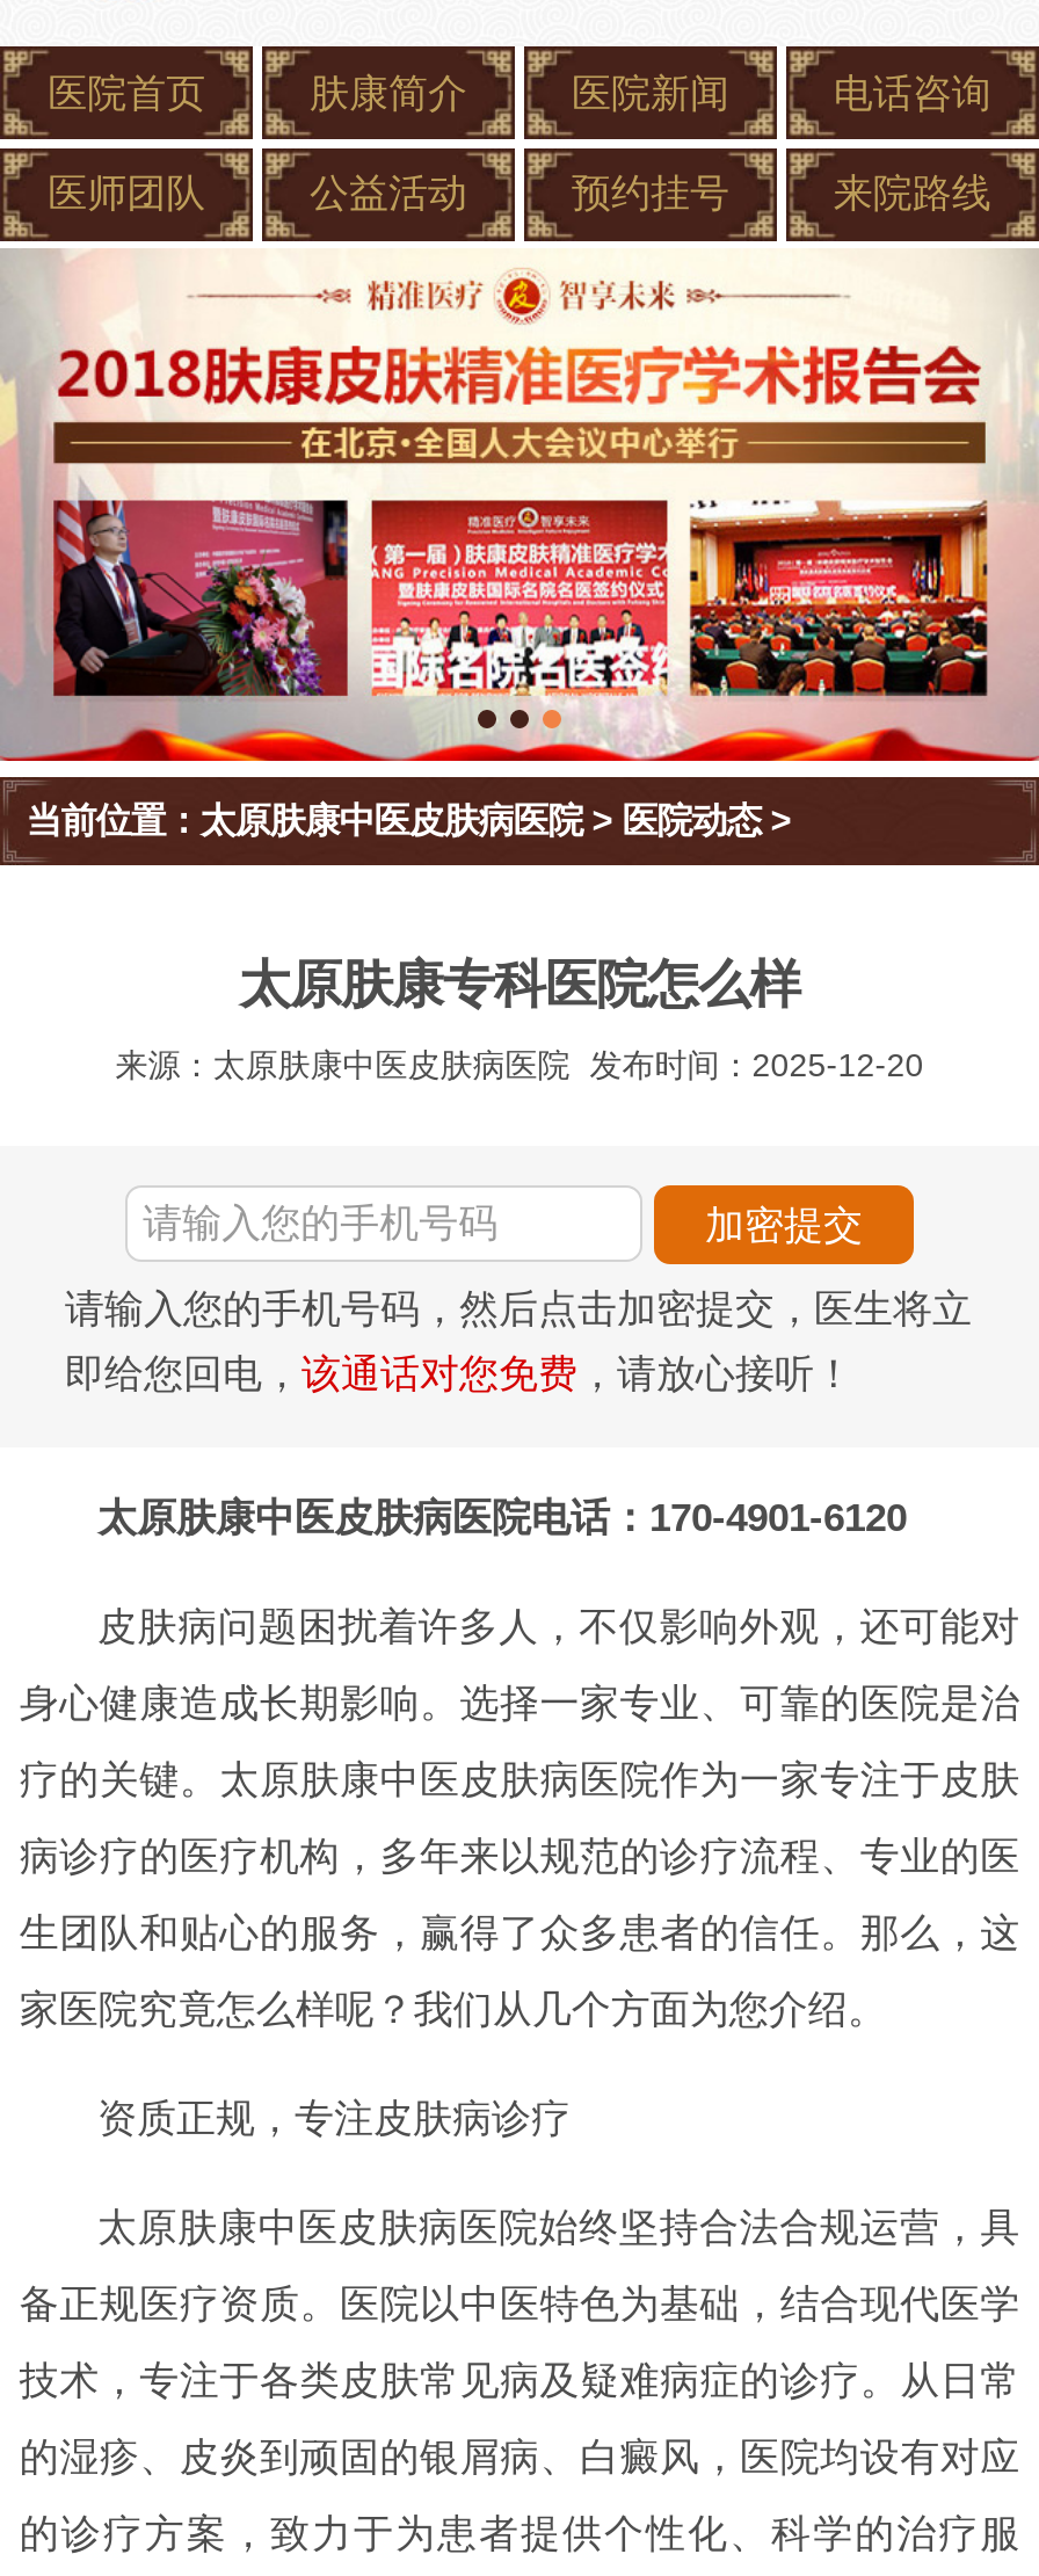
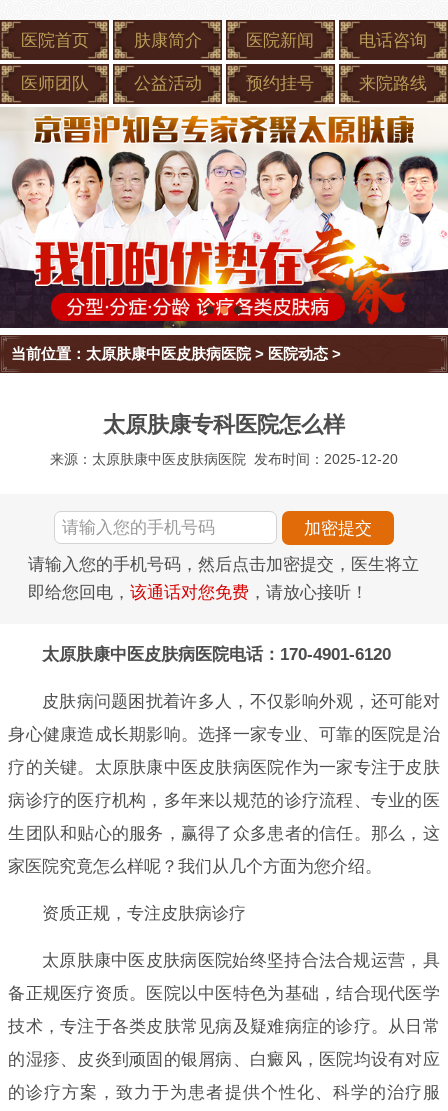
[7,248,1032,763] [image] -> [3,108,445,329] [image]

